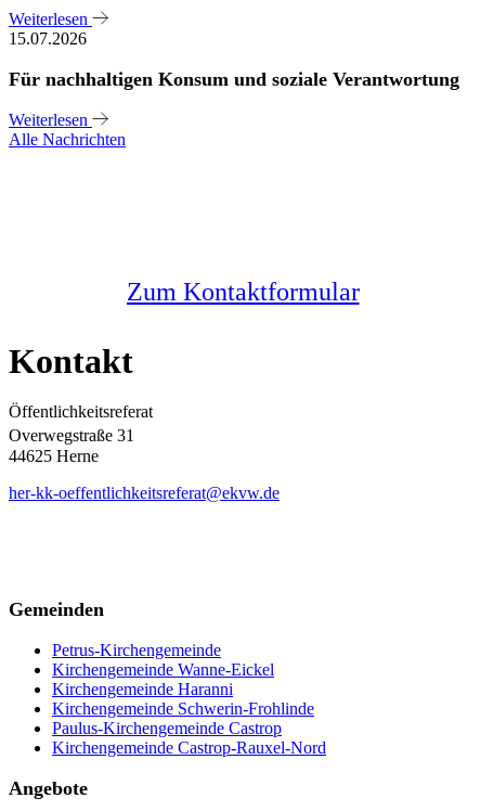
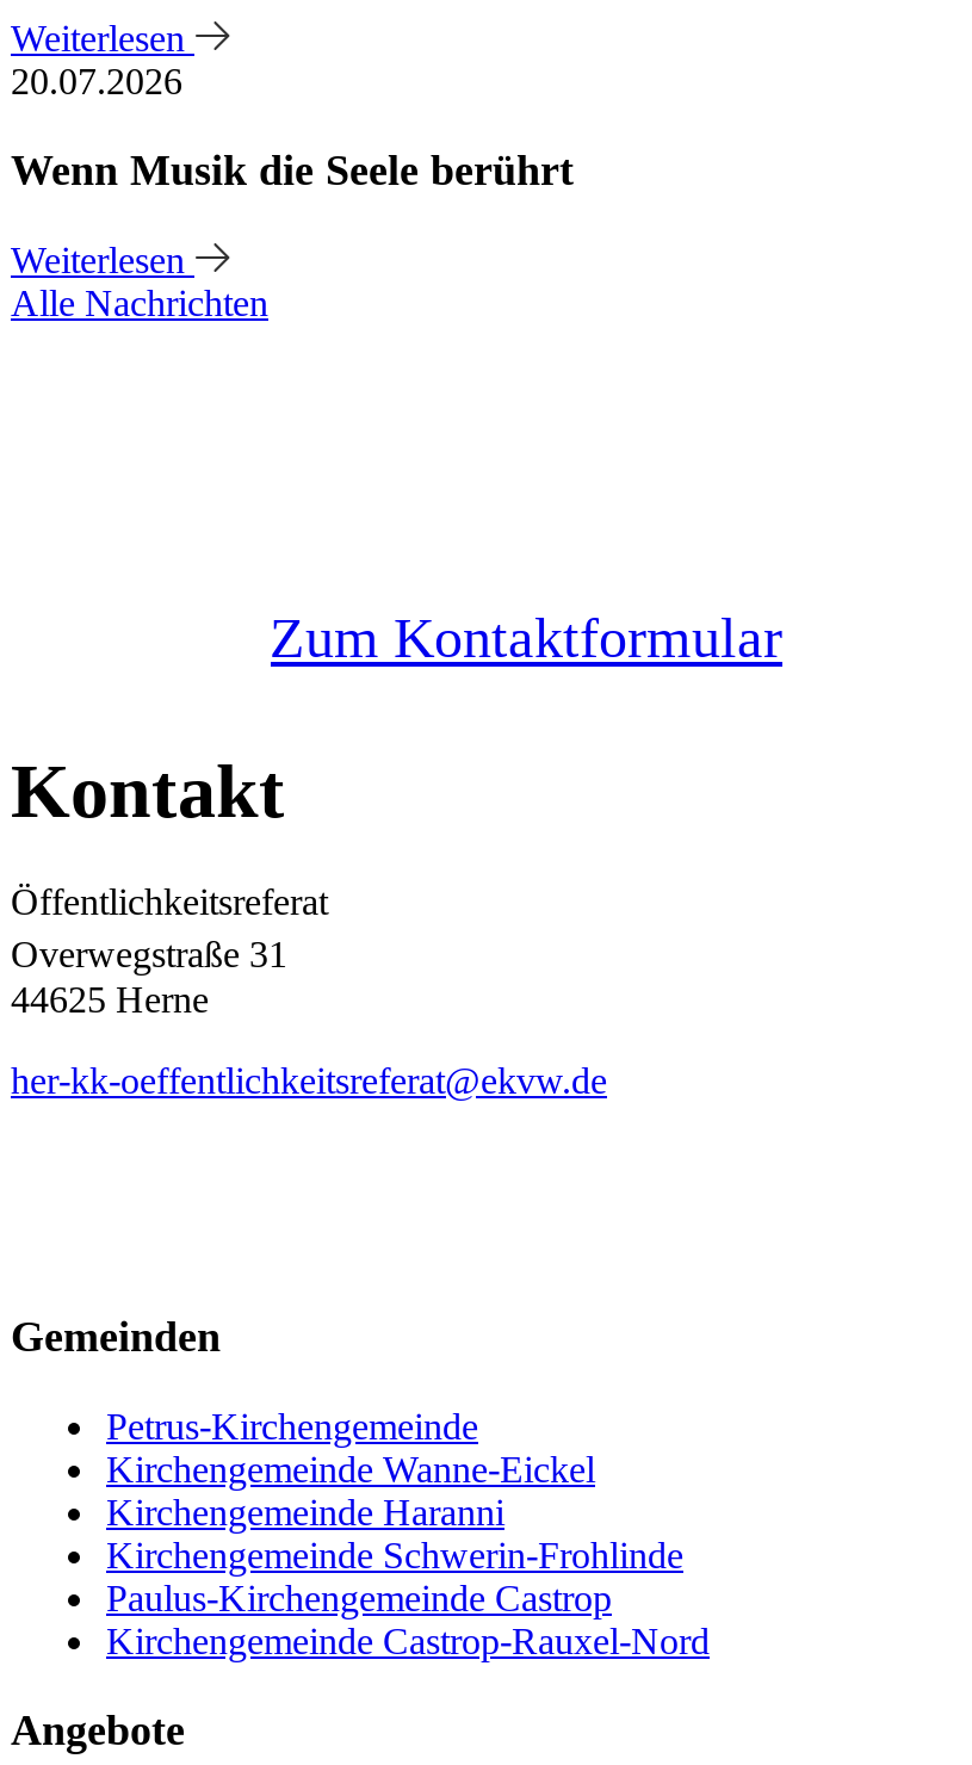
[9,29,87,47] 15.07.2026 -> [11,60,182,101] 20.07.2026
[9,68,459,90] Für nachhaltigen Konsum und soziale Verantwortung -> [11,146,574,194] Wenn Musik die Seele berührt

